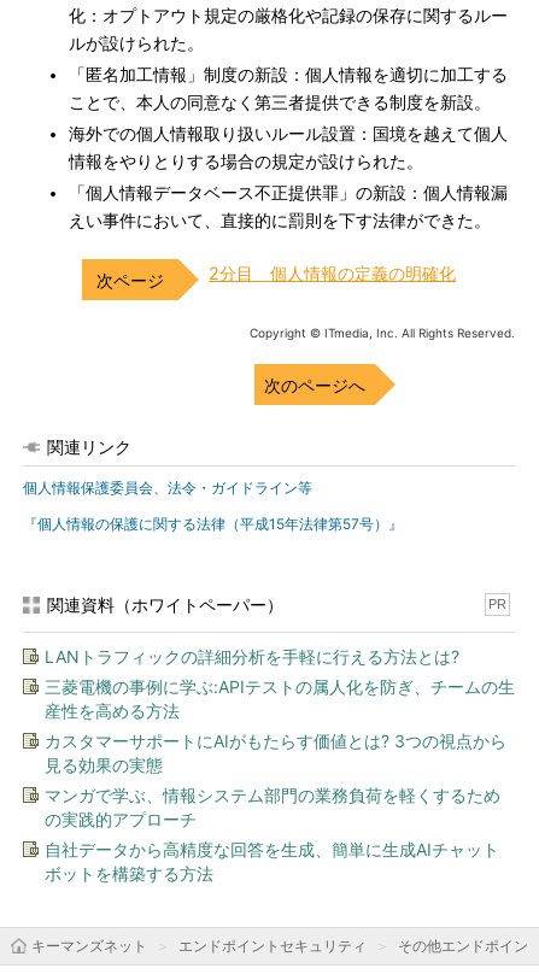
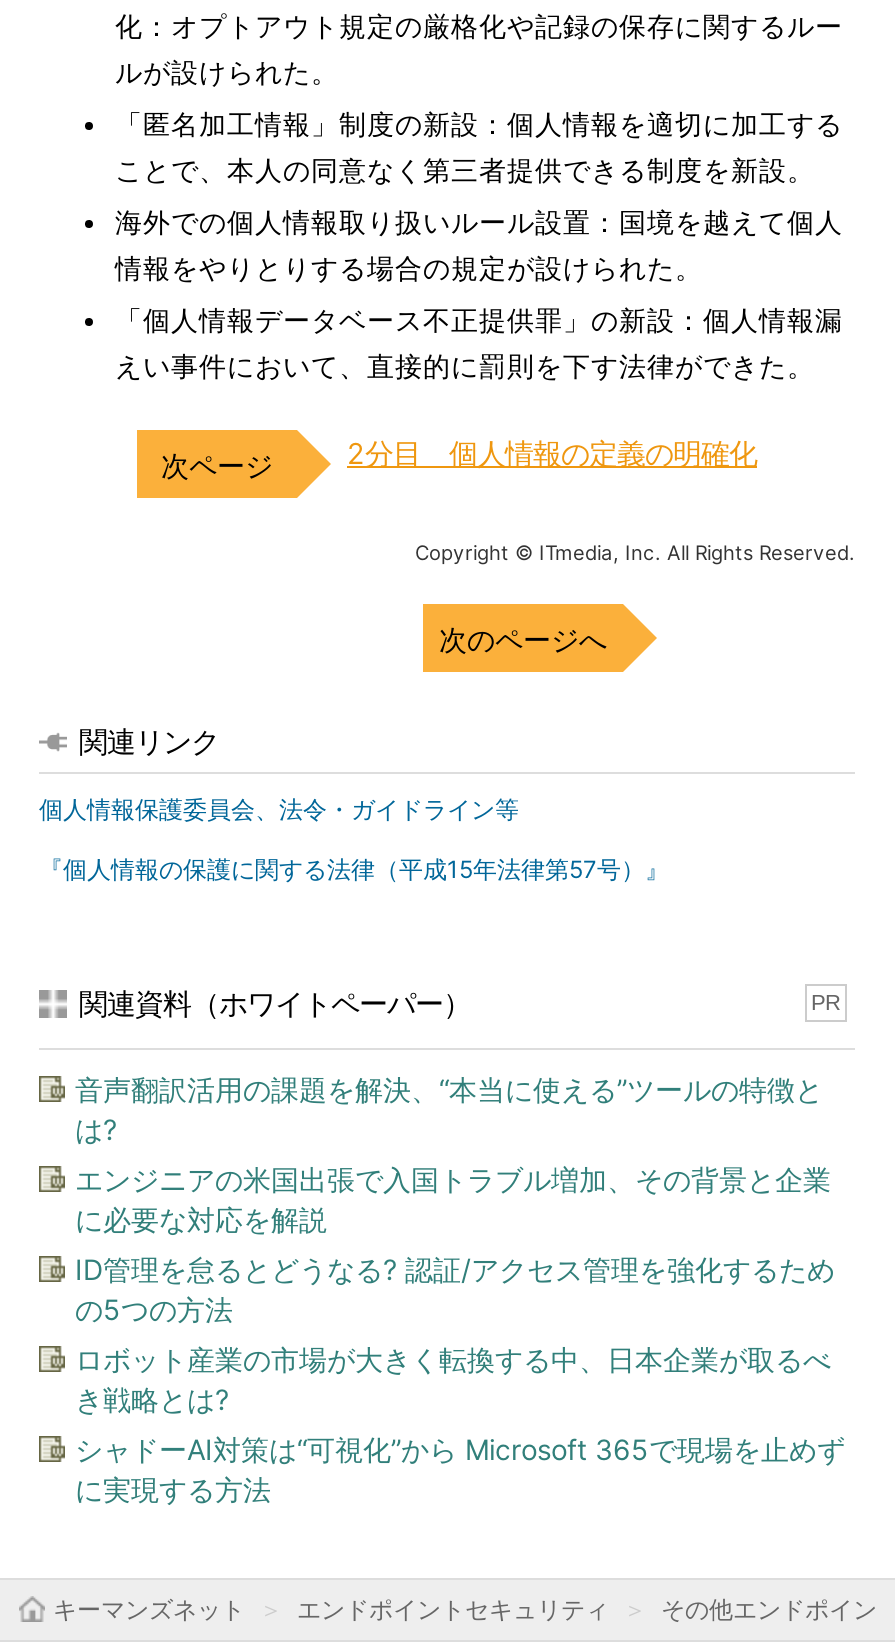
[45,646,459,667] LANトラフィックの詳細分析を手軽に行える方法とは? -> [75,1072,823,1146] 音声翻訳活用の課題を解決、“本当に使える”ツールの特徴と | は?
[45,676,515,721] 三菱電機の事例に学ぶ:APIテストの属人化を防ぎ、チームの生 | 産性を高める方法 -> [75,1162,831,1236] エンジニアの米国出張で入国トラブル増加、その背景と企業 | に必要な対応を解説
[45,730,506,775] カスタマーサポートにAIがもたらす価値とは? 3つの視点から | 見る効果の実態 -> [75,1252,835,1326] ID管理を怠るとどうなる? 認証/アクセス管理を強化するため | の5つの方法
[45,785,500,829] マンガで学ぶ、情報システム部門の業務負荷を軽くするため | の実践的アプローチ -> [75,1342,831,1416] ロボット産業の市場が大きく転換する中、日本企業が取るべ | き戦略とは?
[45,839,499,884] 自社データから高精度な回答を生成、簡単に生成AIチャット | ボットを構築する方法 -> [75,1432,845,1506] シャドーAI対策は“可視化”から Microsoft 365で現場を止めず | に実現する方法

